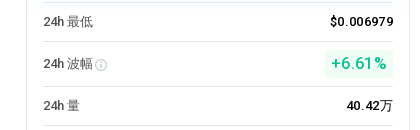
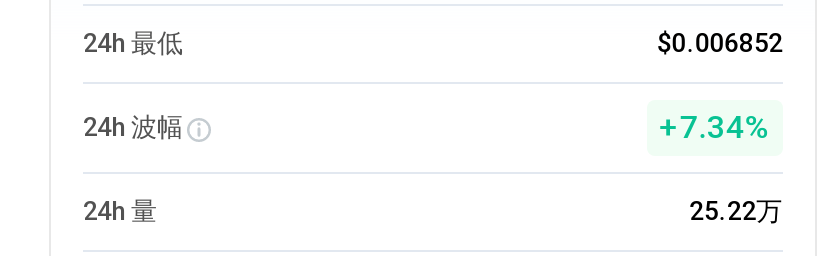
[330,14,393,29] $0.006979 -> [657,29,783,59] $0.006852
[331,54,387,73] +6.61% -> [659,109,771,147] +7.34%
[346,98,393,113] 40.42万 -> [689,197,783,227] 25.22万

